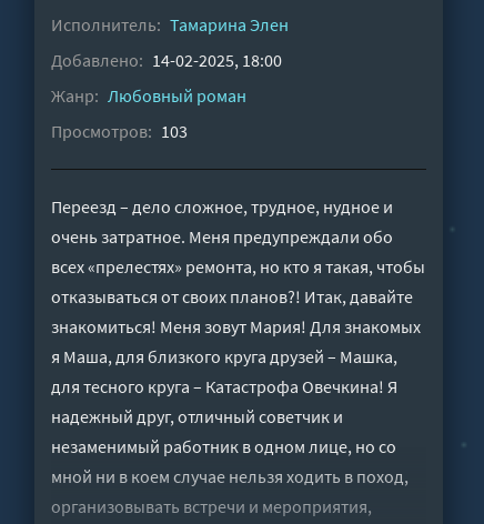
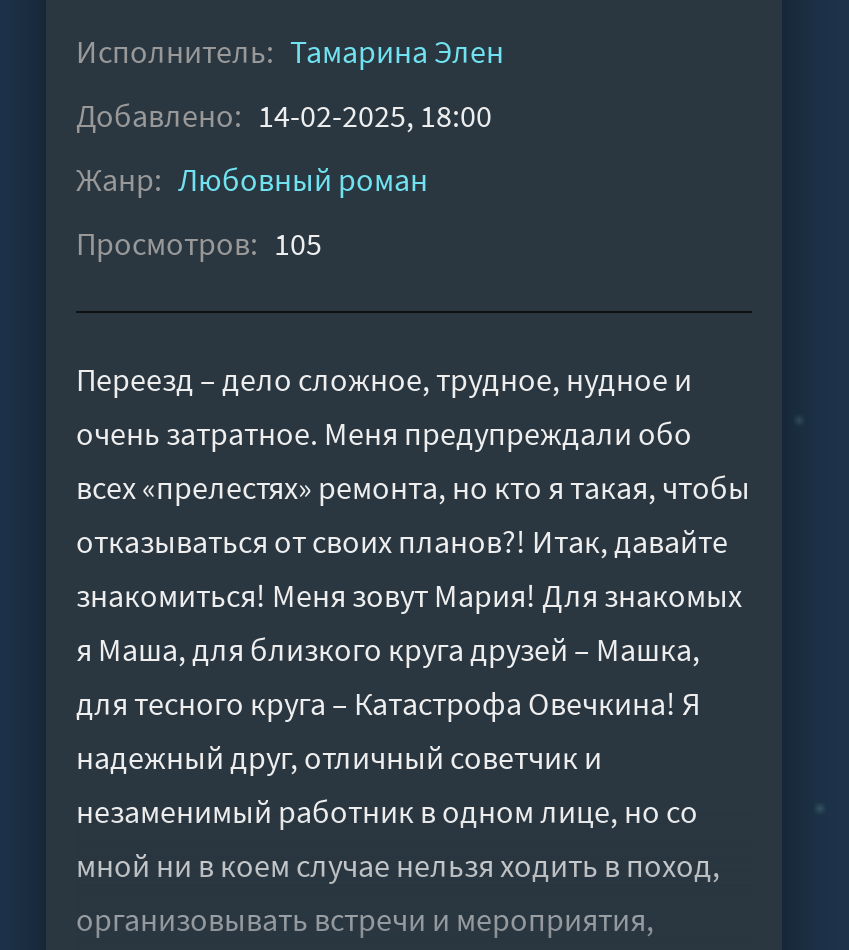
[51,120,188,142] Просмотров: 103 -> [76,224,322,264] Просмотров: 105

